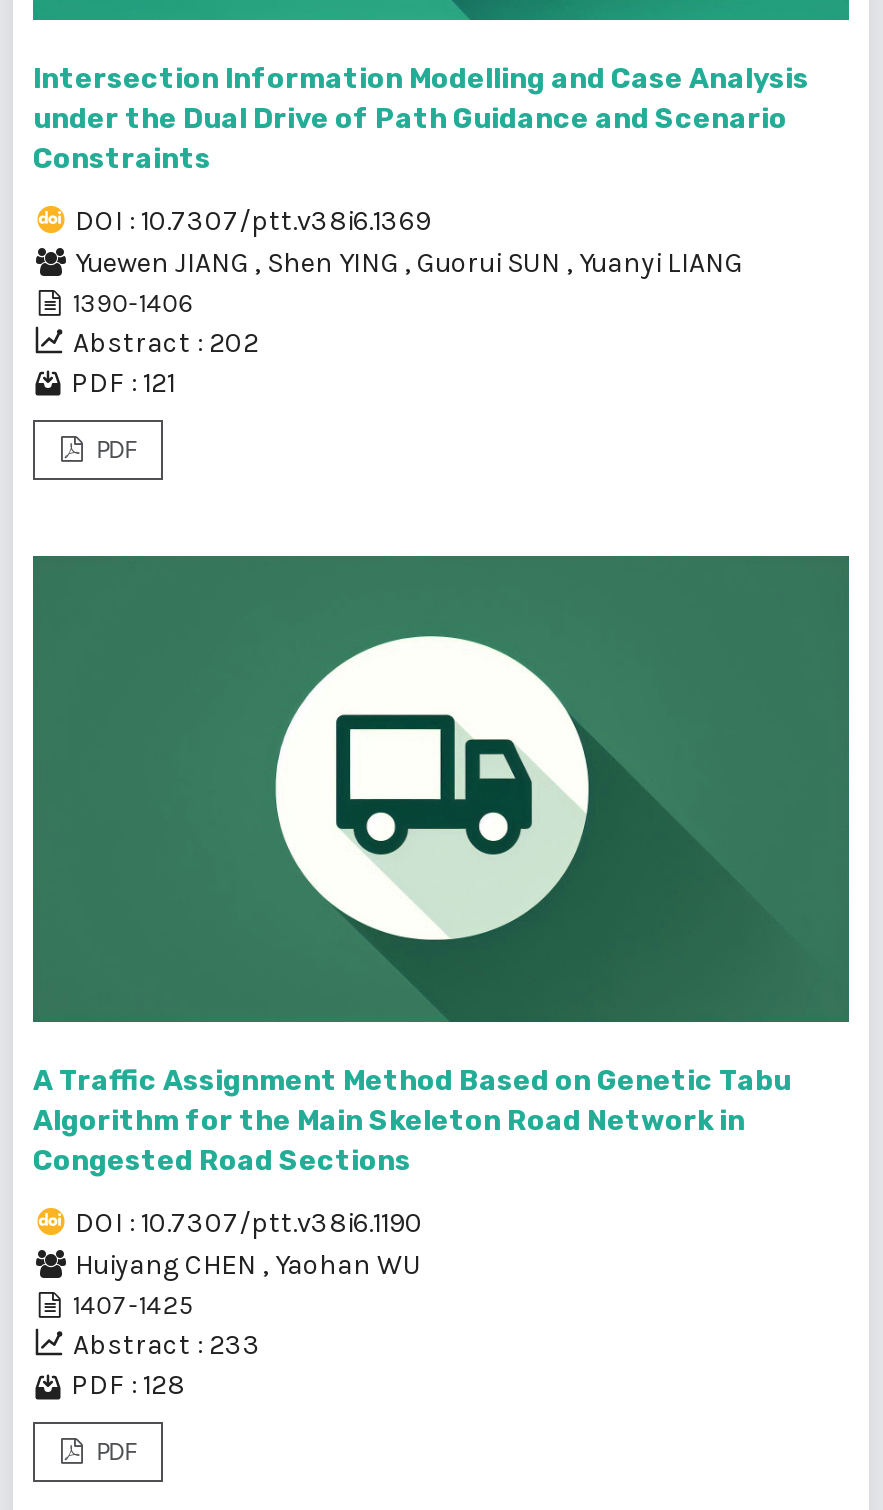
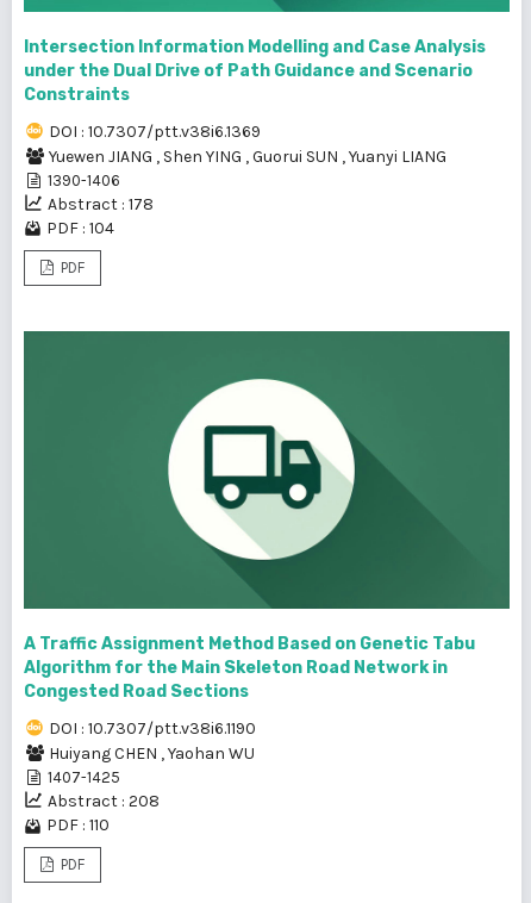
[73,326,259,360] Abstract : 202 -> [48,194,154,214] Abstract : 178
[71,366,175,400] PDF : 121 -> [46,218,114,238] PDF : 104
[73,1328,261,1362] Abstract : 233 -> [48,791,160,811] Abstract : 208
[71,1368,185,1402] PDF : 128 -> [46,815,110,835] PDF : 110

